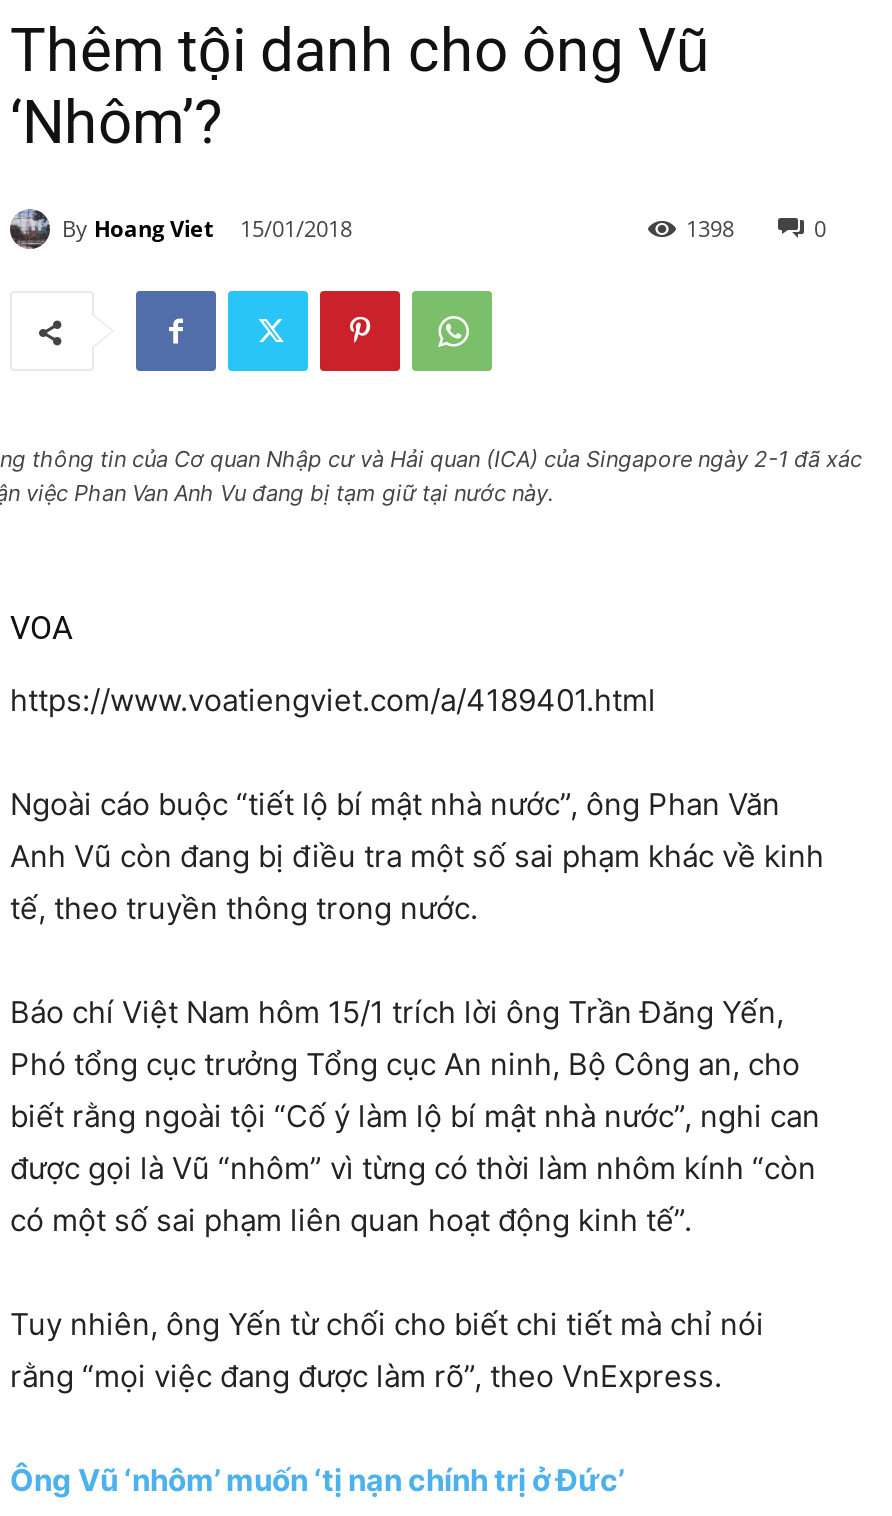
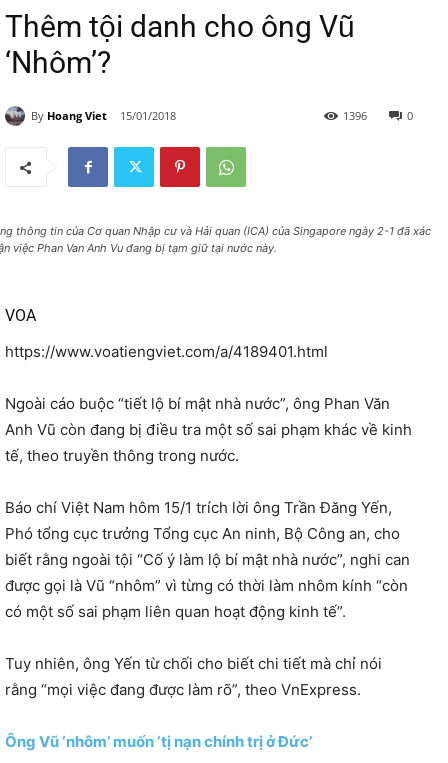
[686,213,734,243] 1398 -> [343,108,367,123] 1396

